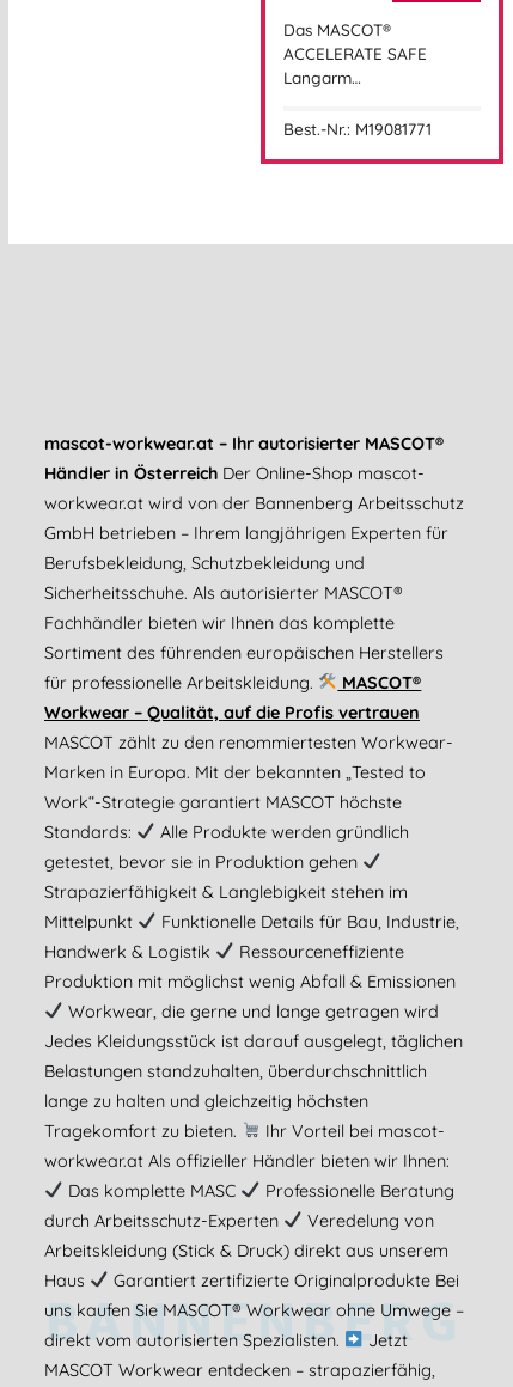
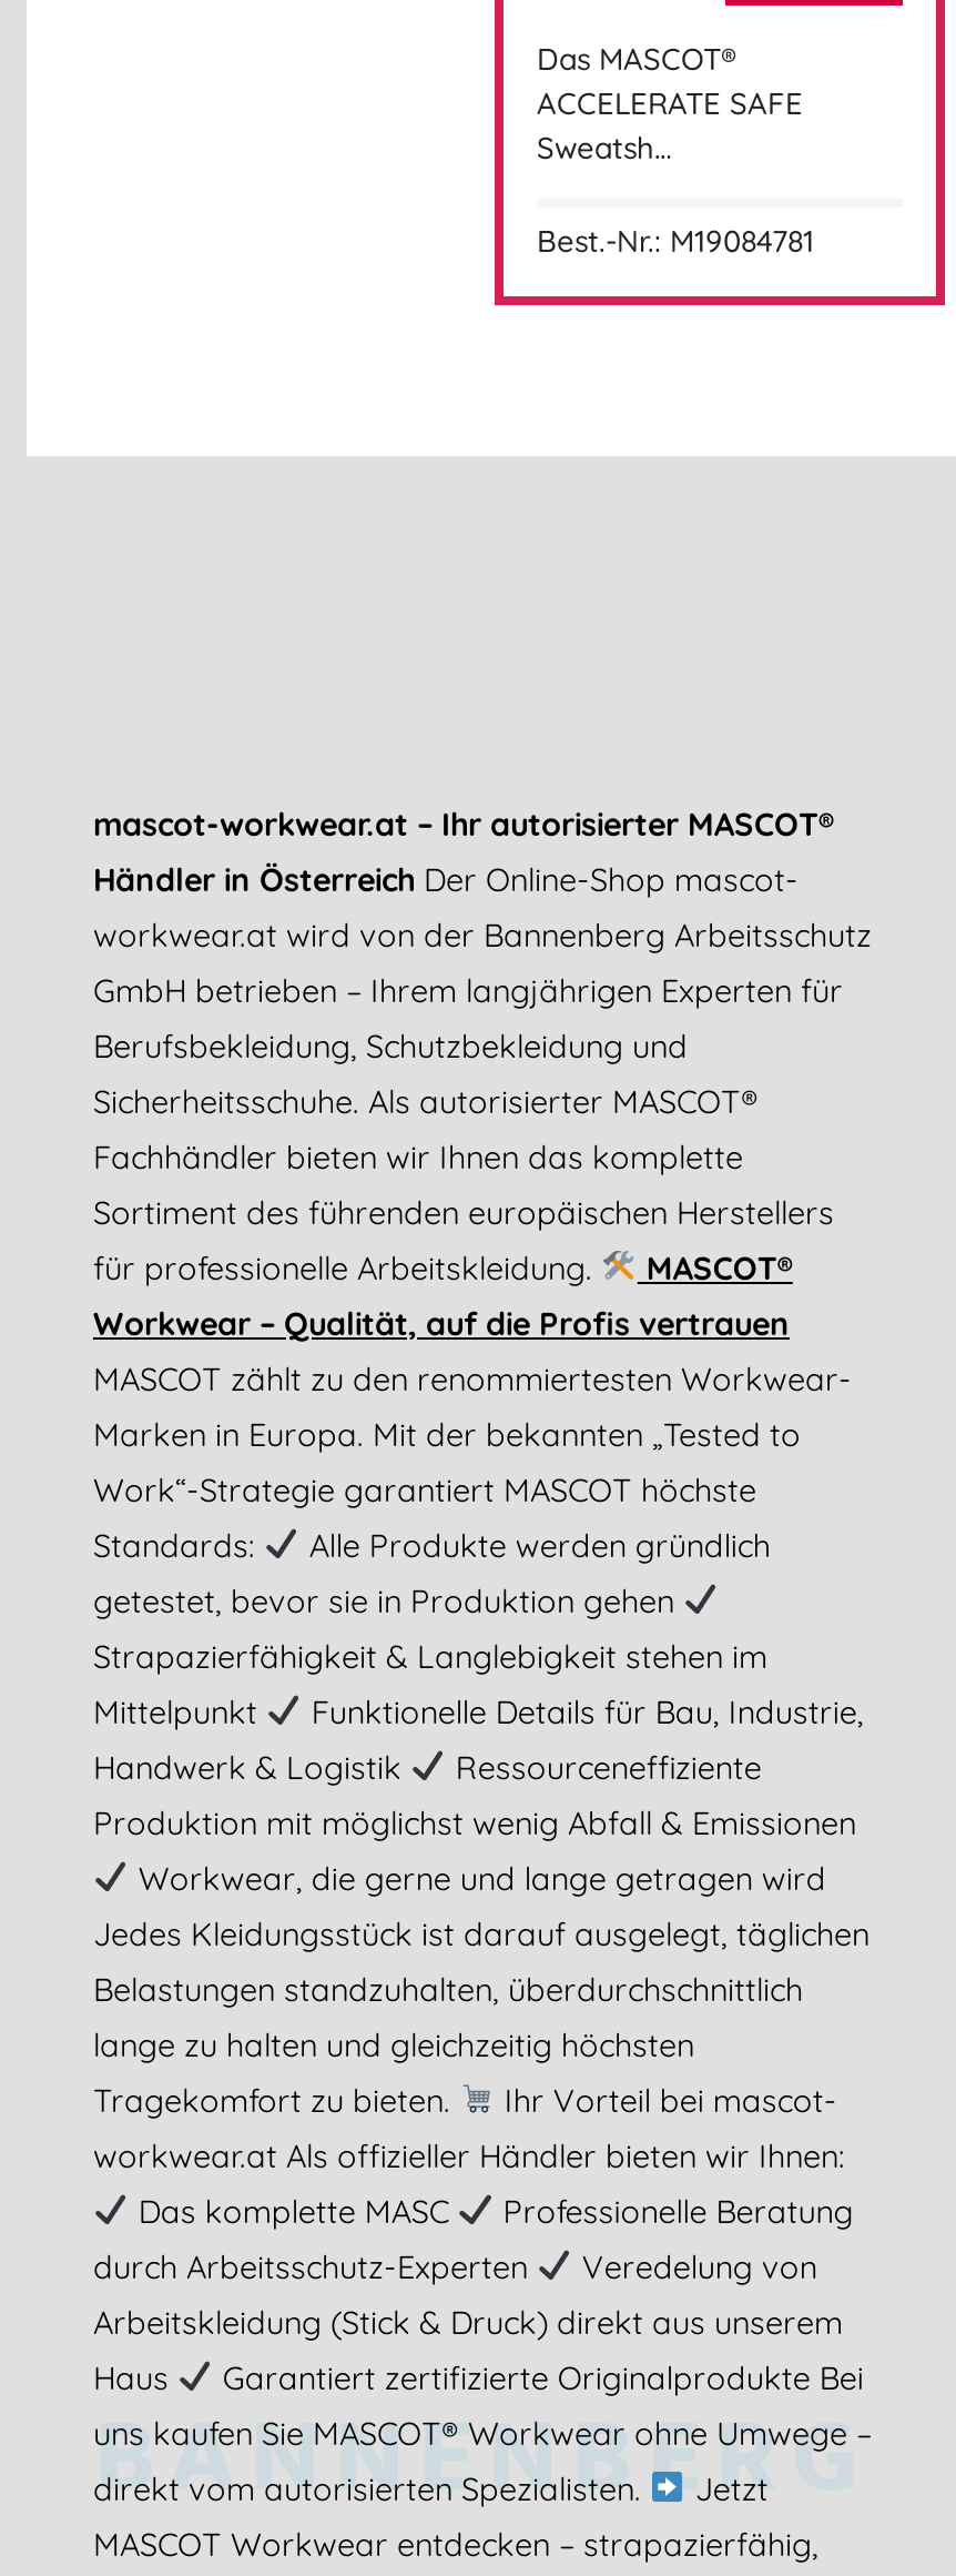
[283,67,361,88] Langarm… -> [537,126,672,164] Sweatsh…
[283,118,432,139] Best.-Nr.: M19081771 -> [537,221,814,259] Best.-Nr.: M19084781

